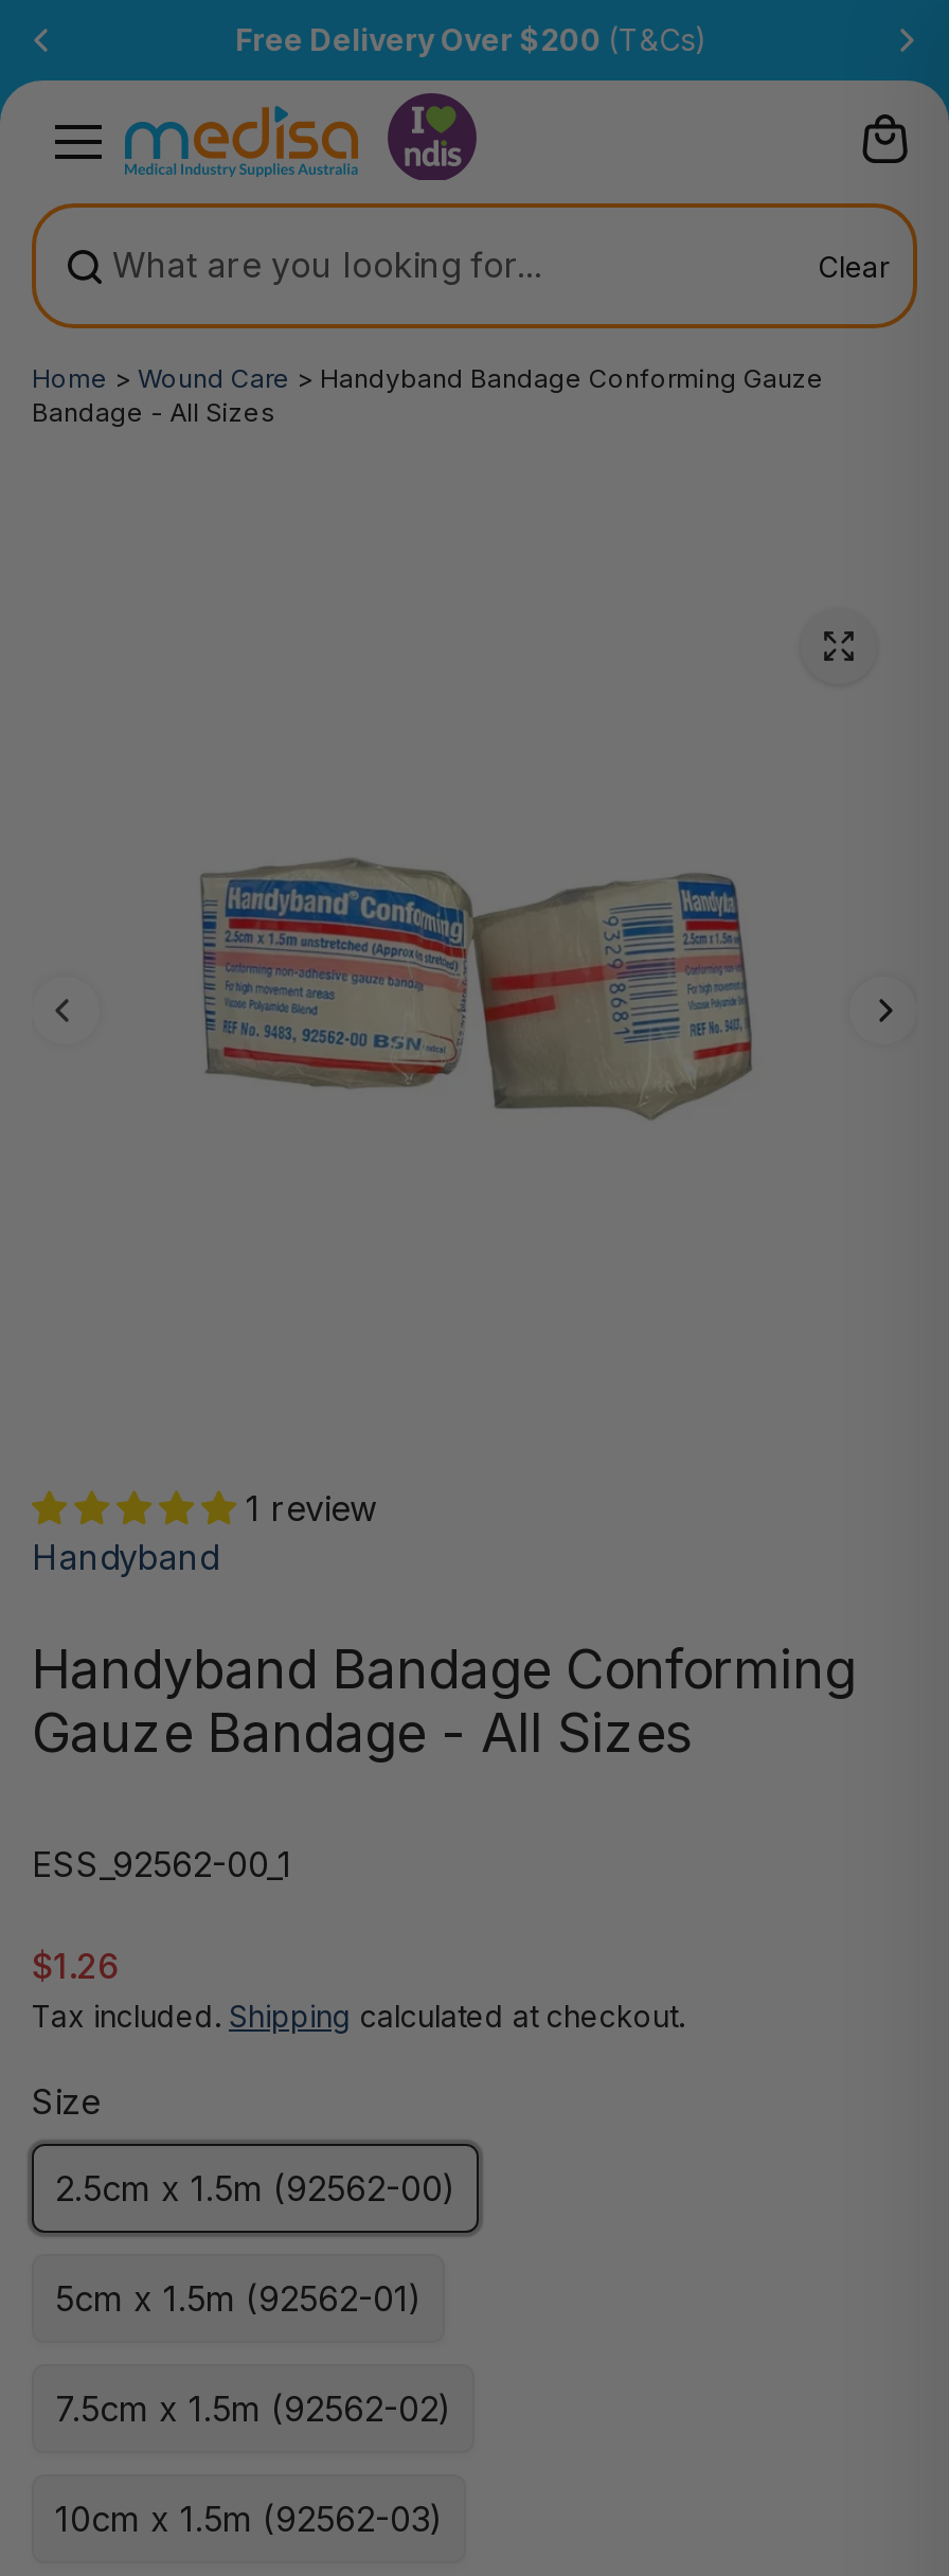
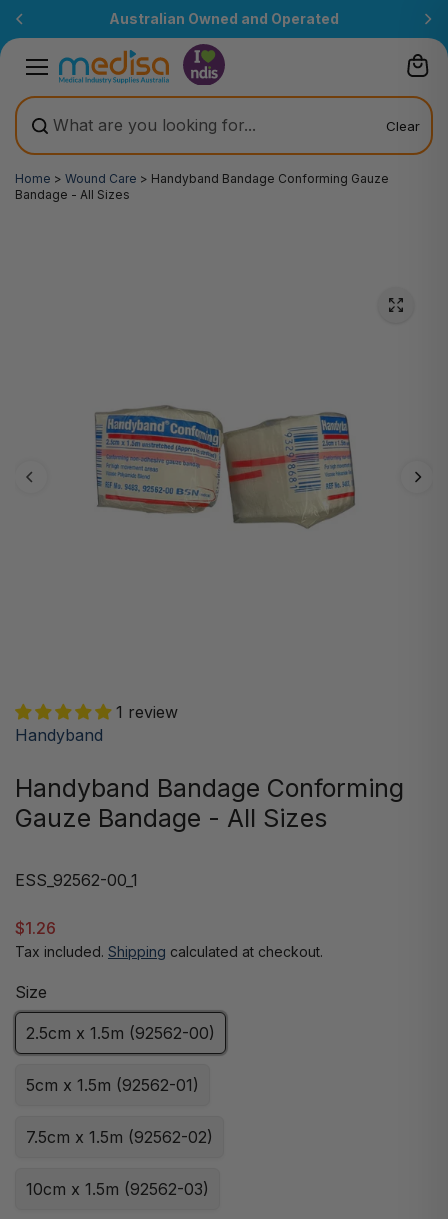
[234,21,715,57] Free Delivery Over $200 (T&Cs) -> [109,10,339,27] Australian Owned and Operated

